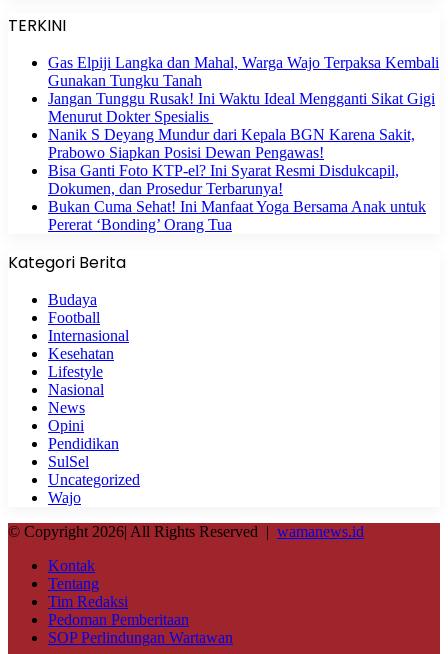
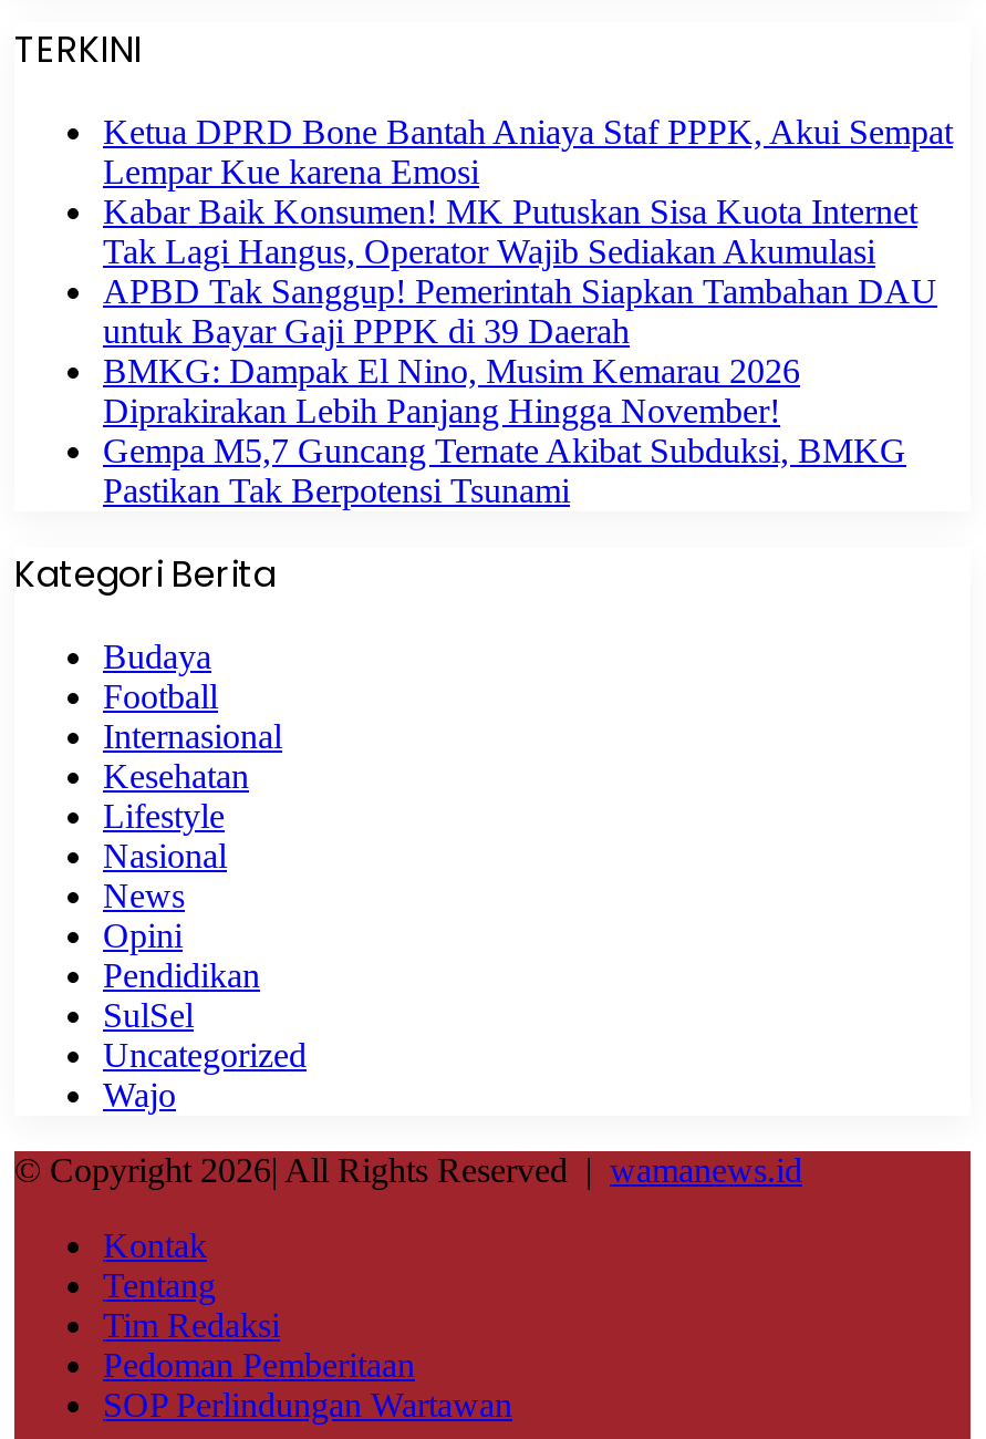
[48,54,439,233] Gas Elpiji Langka dan Mahal, Warga Wajo Terpaksa Kembali | Gunakan Tungku Tanah | Jangan Tunggu Rusak! Ini Waktu Ideal Mengganti Sikat Gigi | Menurut Dokter Spesialis | Nanik S Deyang Mundur dari Kepala BGN Karena Sakit, | Prabowo Siapkan Posisi Dewan Pengawas! | Bisa Ganti Foto KTP-el? Ini Syarat Resmi Disdukcapil, | Dokumen, dan Prosedur Terbarunya! | Bukan Cuma Sehat! Ini Manfaat Yoga Bersama Anak untuk | Pererat ‘Bonding’ Orang Tua -> [103,112,953,509] Ketua DPRD Bone Bantah Aniaya Staf PPPK, Akui Sempat | Lempar Kue karena Emosi | Kabar Baik Konsumen! MK Putuskan Sisa Kuota Internet | Tak Lagi Hangus, Operator Wajib Sediakan Akumulasi | APBD Tak Sanggup! Pemerintah Siapkan Tambahan DAU | untuk Bayar Gaji PPPK di 39 Daerah | BMKG: Dampak El Nino, Musim Kemarau 2026 | Diprakirakan Lebih Panjang Hingga November! | Gempa M5,7 Guncang Ternate Akibat Subduksi, BMKG | Pastikan Tak Berpotensi Tsunami

